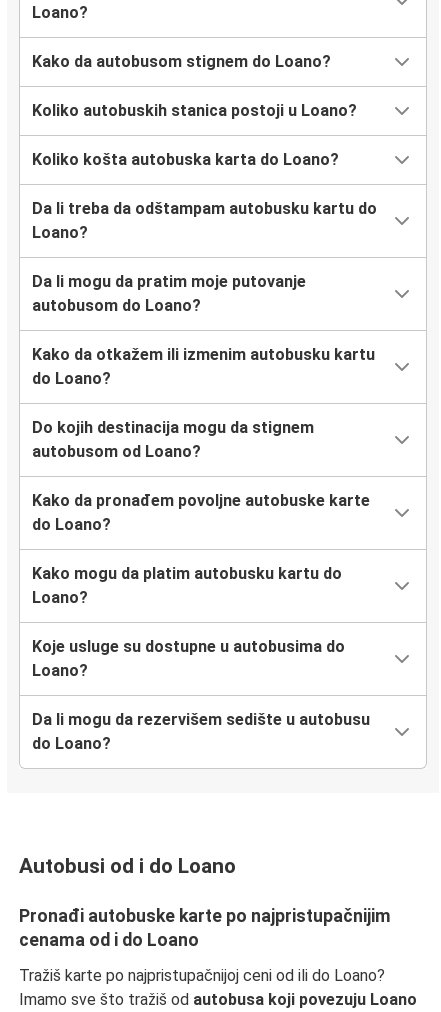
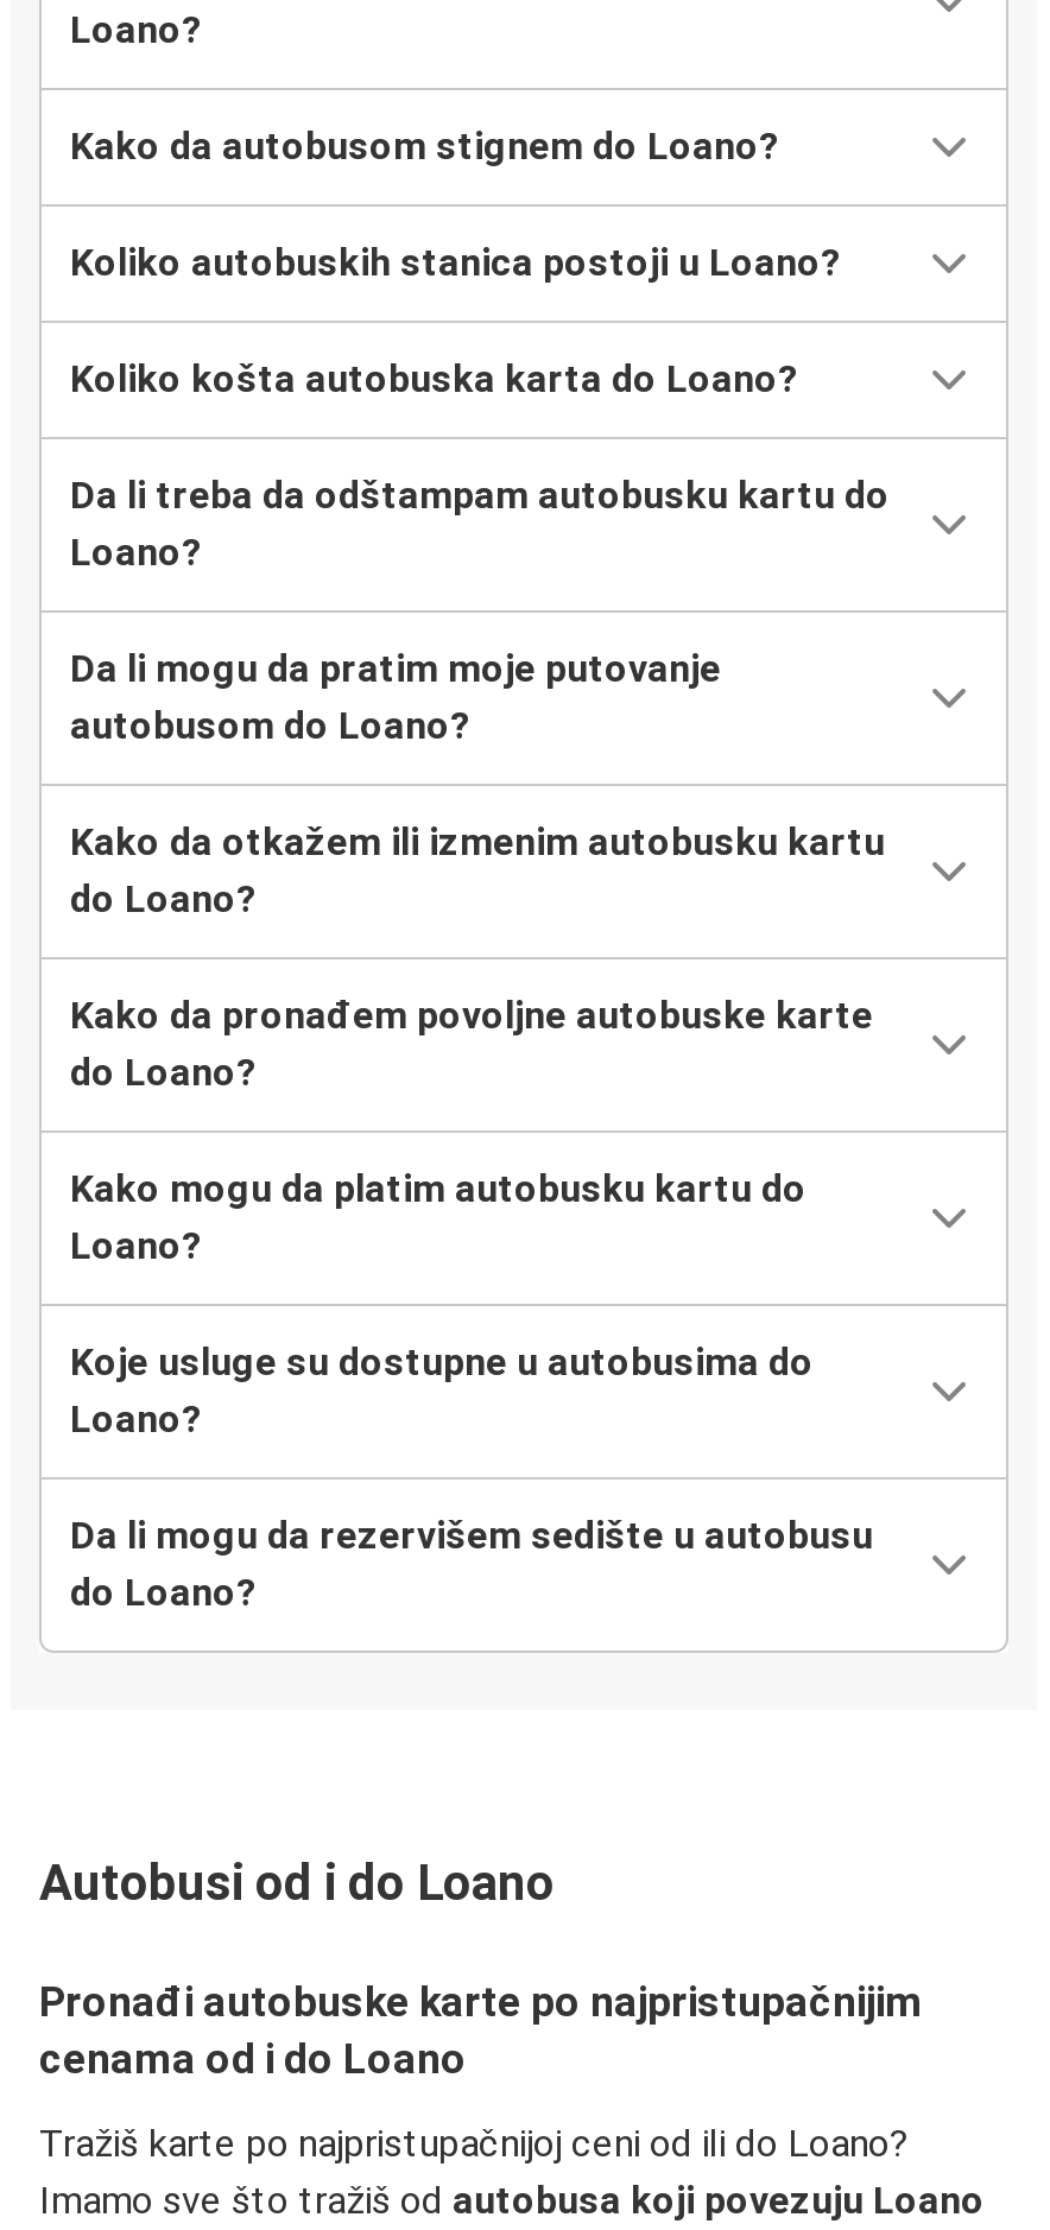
[32,418,314,461] Do kojih destinacija mogu da stignem | autobusom od Loano? -> none

